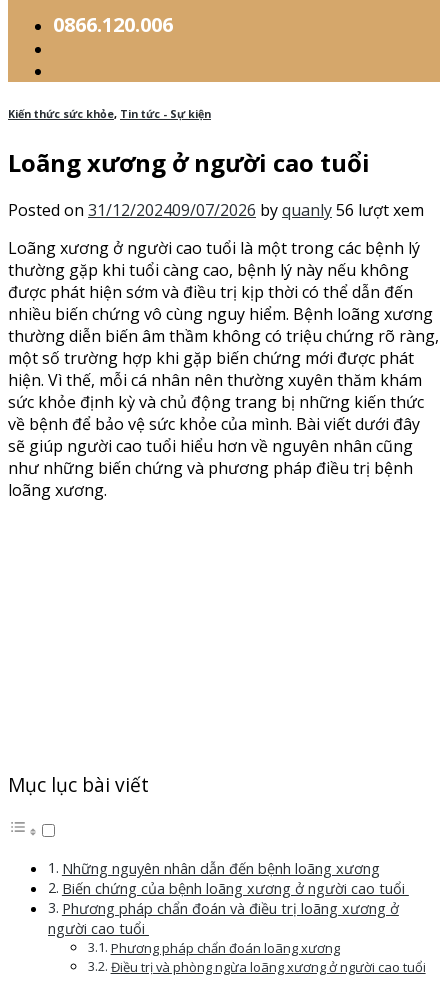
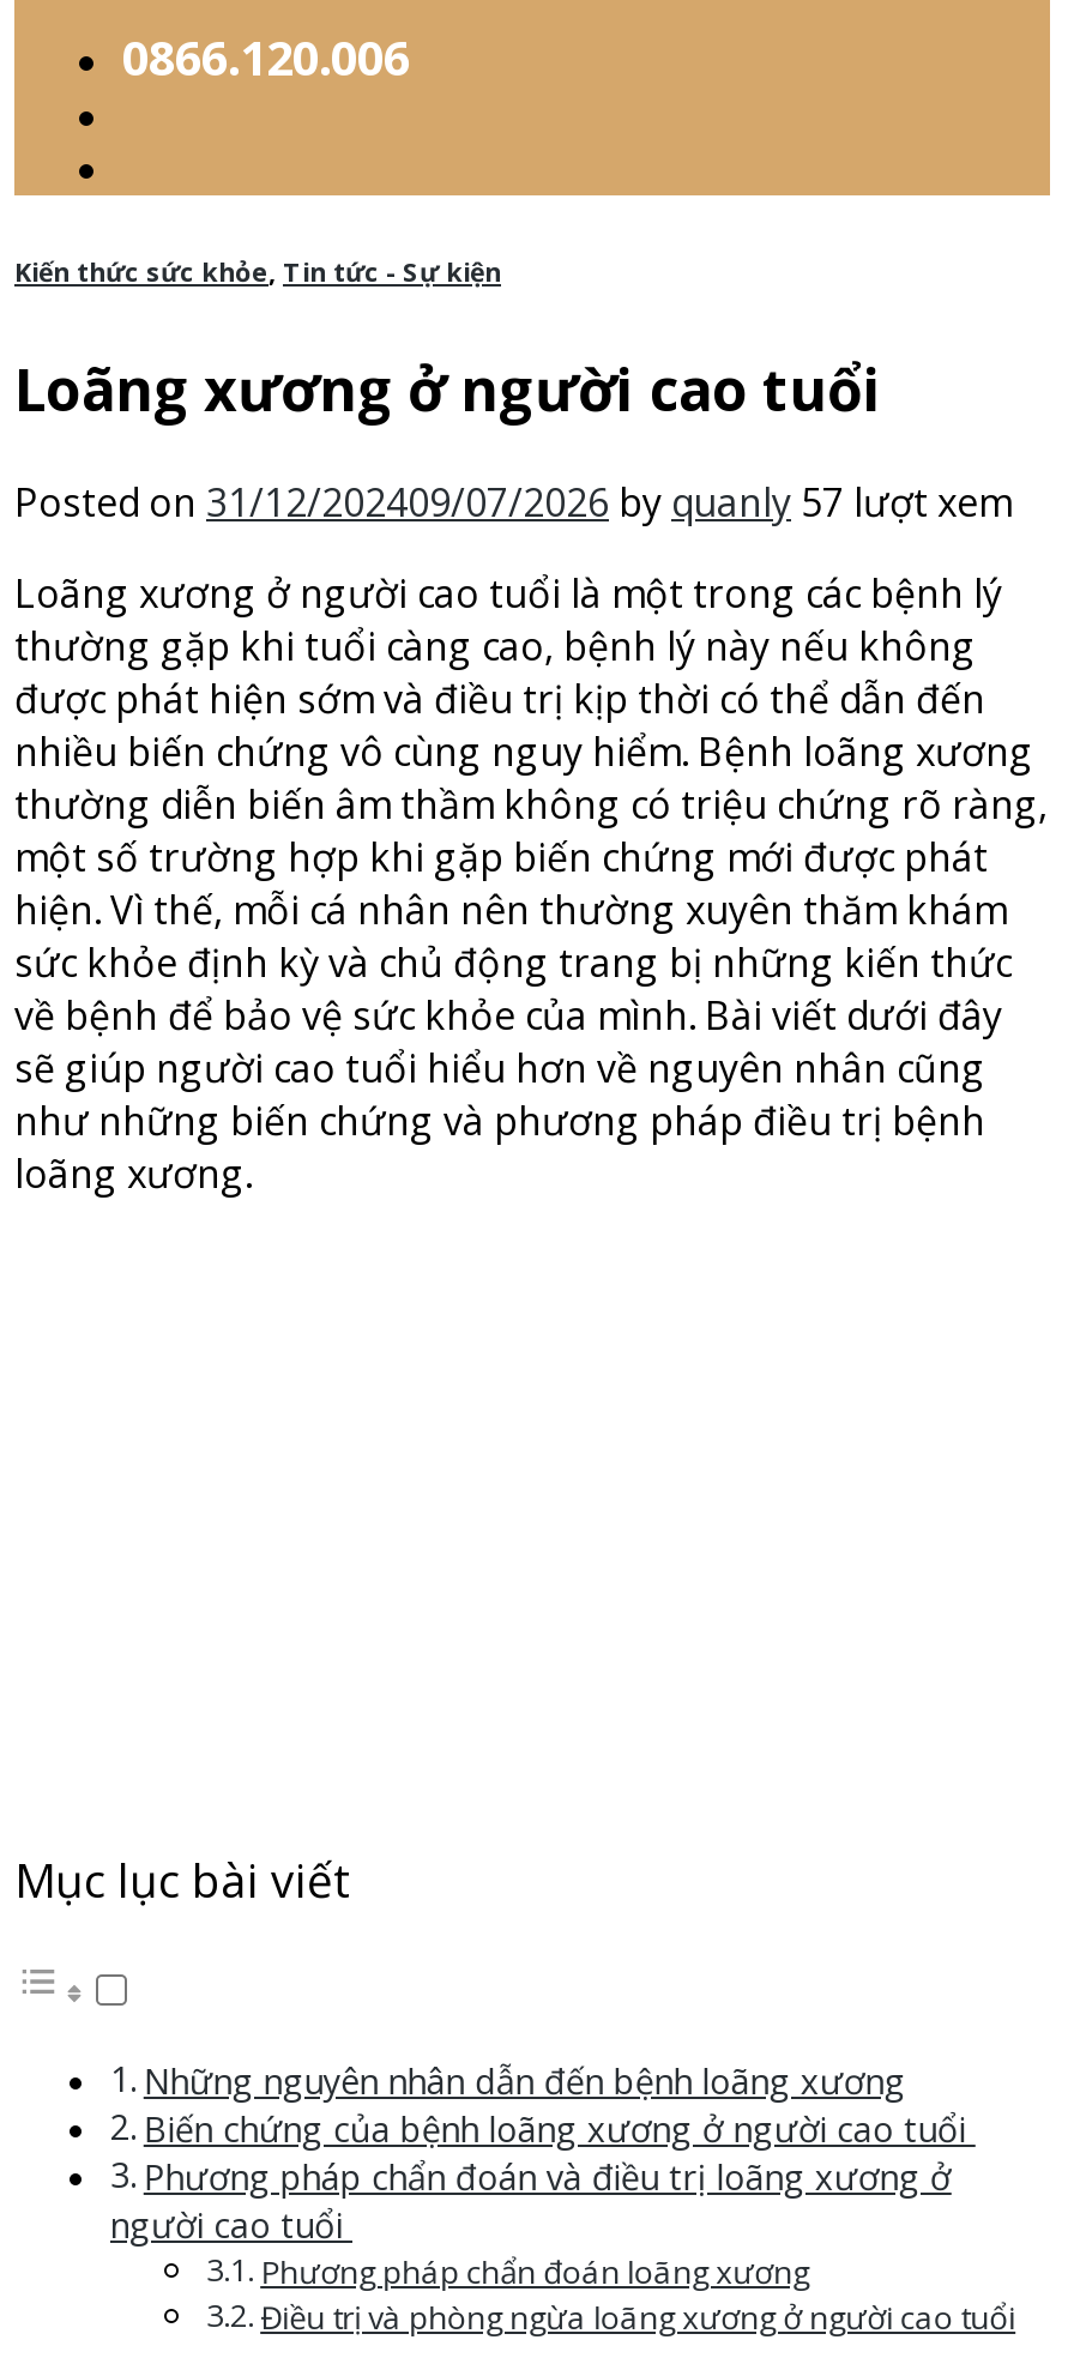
[8,199,424,221] Posted on 31/12/202409/07/2026 by quanly 56 lượt xem -> [14,475,1012,528] Posted on 31/12/202409/07/2026 by quanly 57 lượt xem

